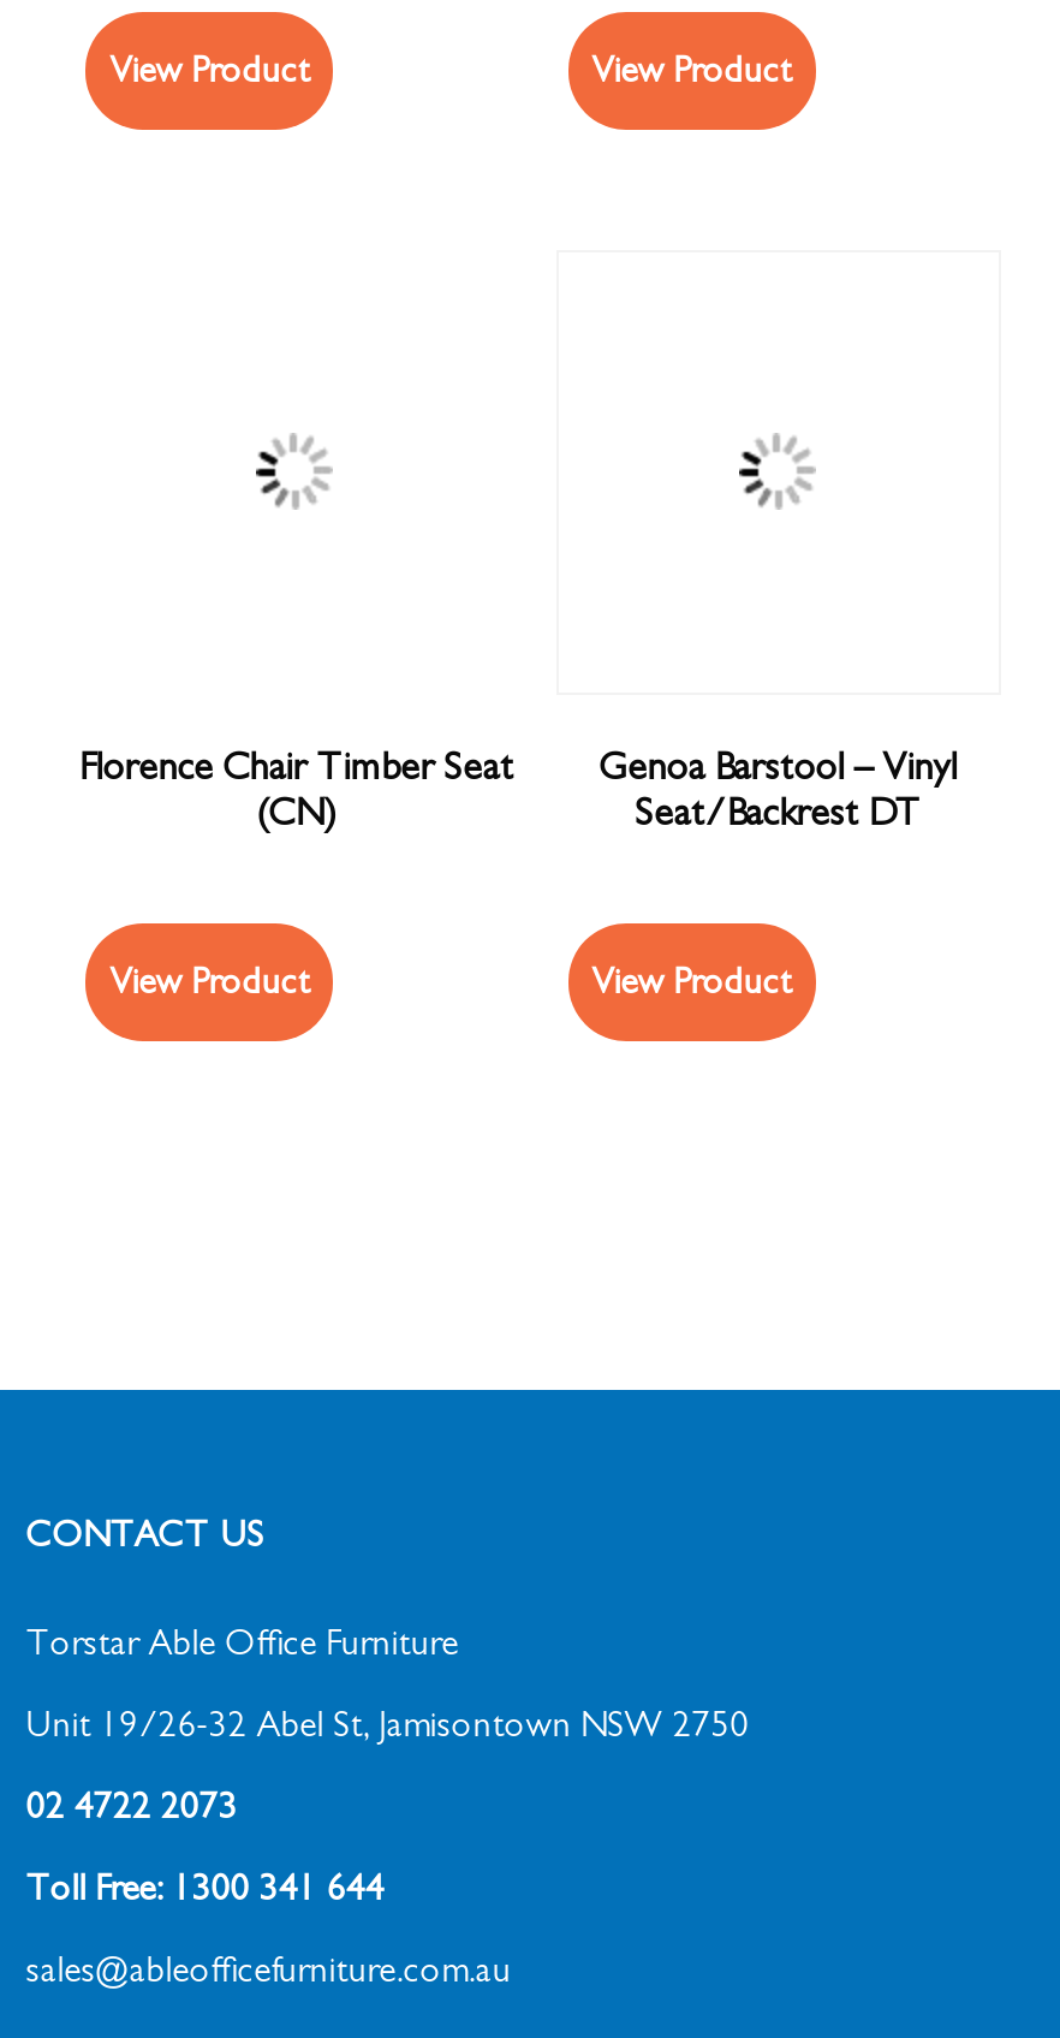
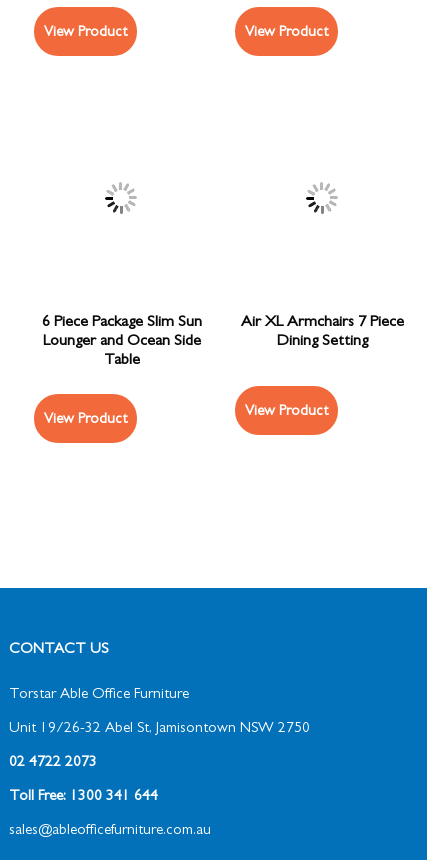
[79,752,514,836] Florence Chair Timber Seat | (CN) -> [42,315,202,369] 6 Piece Package Slim Sun | Lounger and Ocean Side | Table
[599,752,957,836] Genoa Barstool – Vinyl | Seat/Backrest DT -> [241,315,404,350] Air XL Armchairs 7 Piece | Dining Setting

